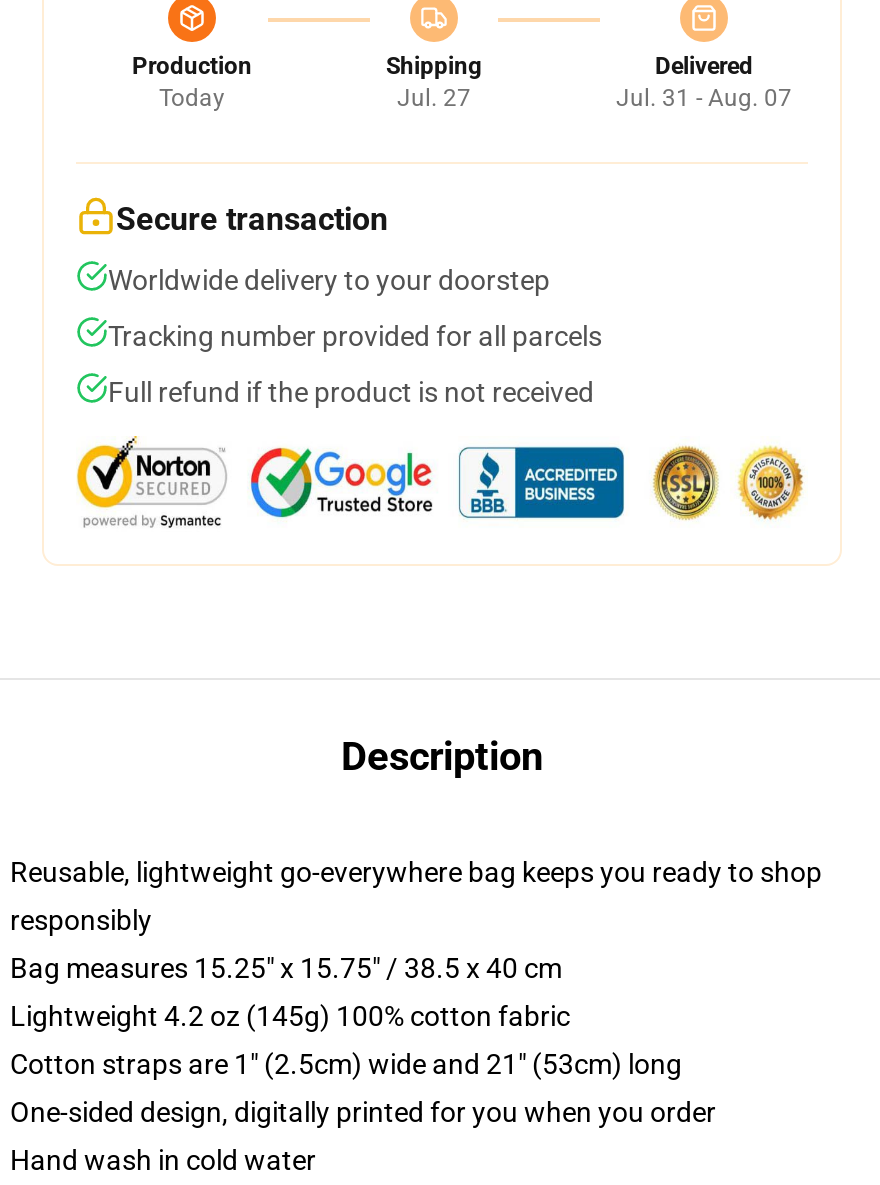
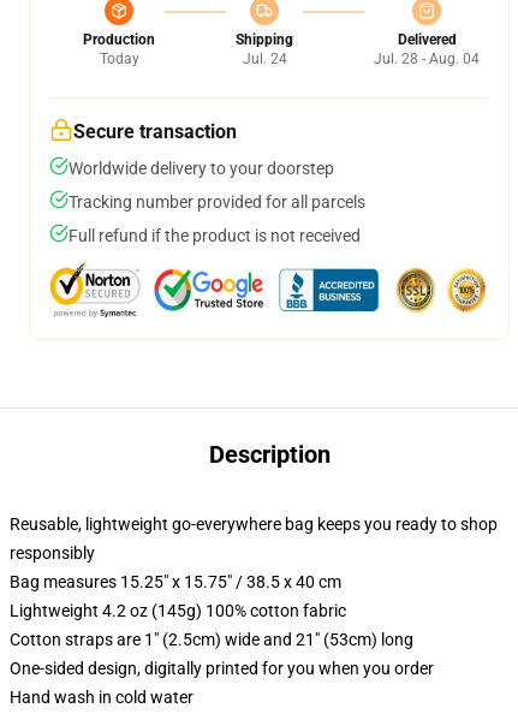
[397,84,471,112] Jul. 27 -> [242,50,287,67] Jul. 24
[616,84,792,112] Jul. 31 - Aug. 07 -> [374,50,480,67] Jul. 28 - Aug. 04

